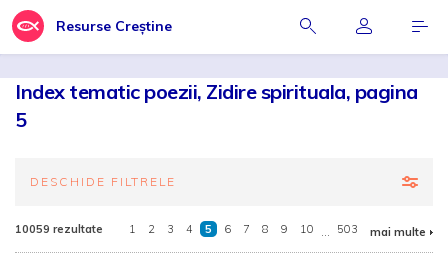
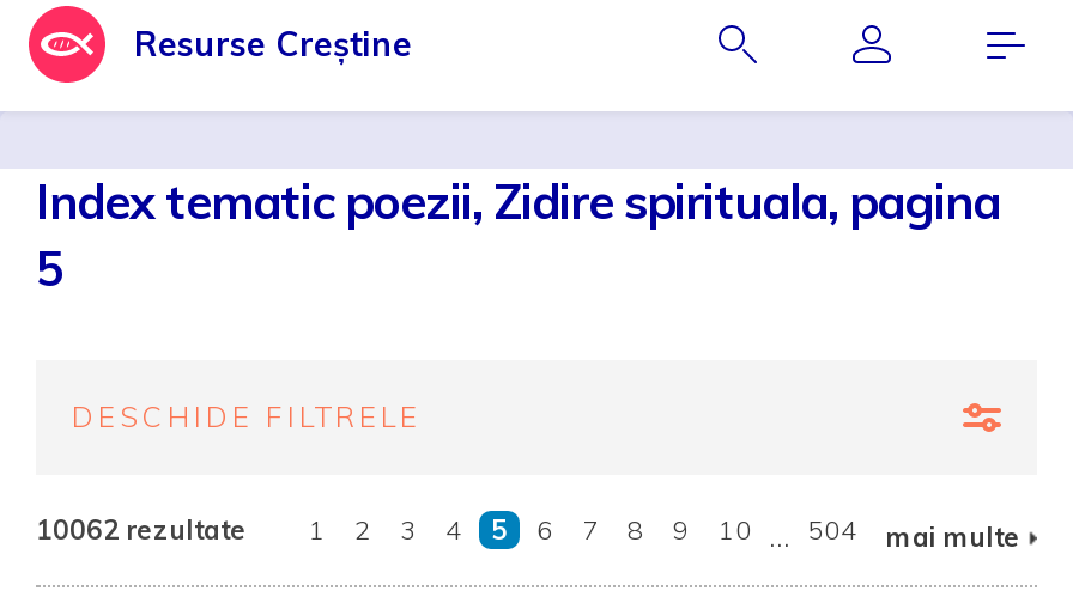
[15,222,103,236] 10059 rezultate -> [36,513,247,547] 10062 rezultate
[300,222,358,240] 10 ... 503 -> [719,513,857,556] 10 ... 504

